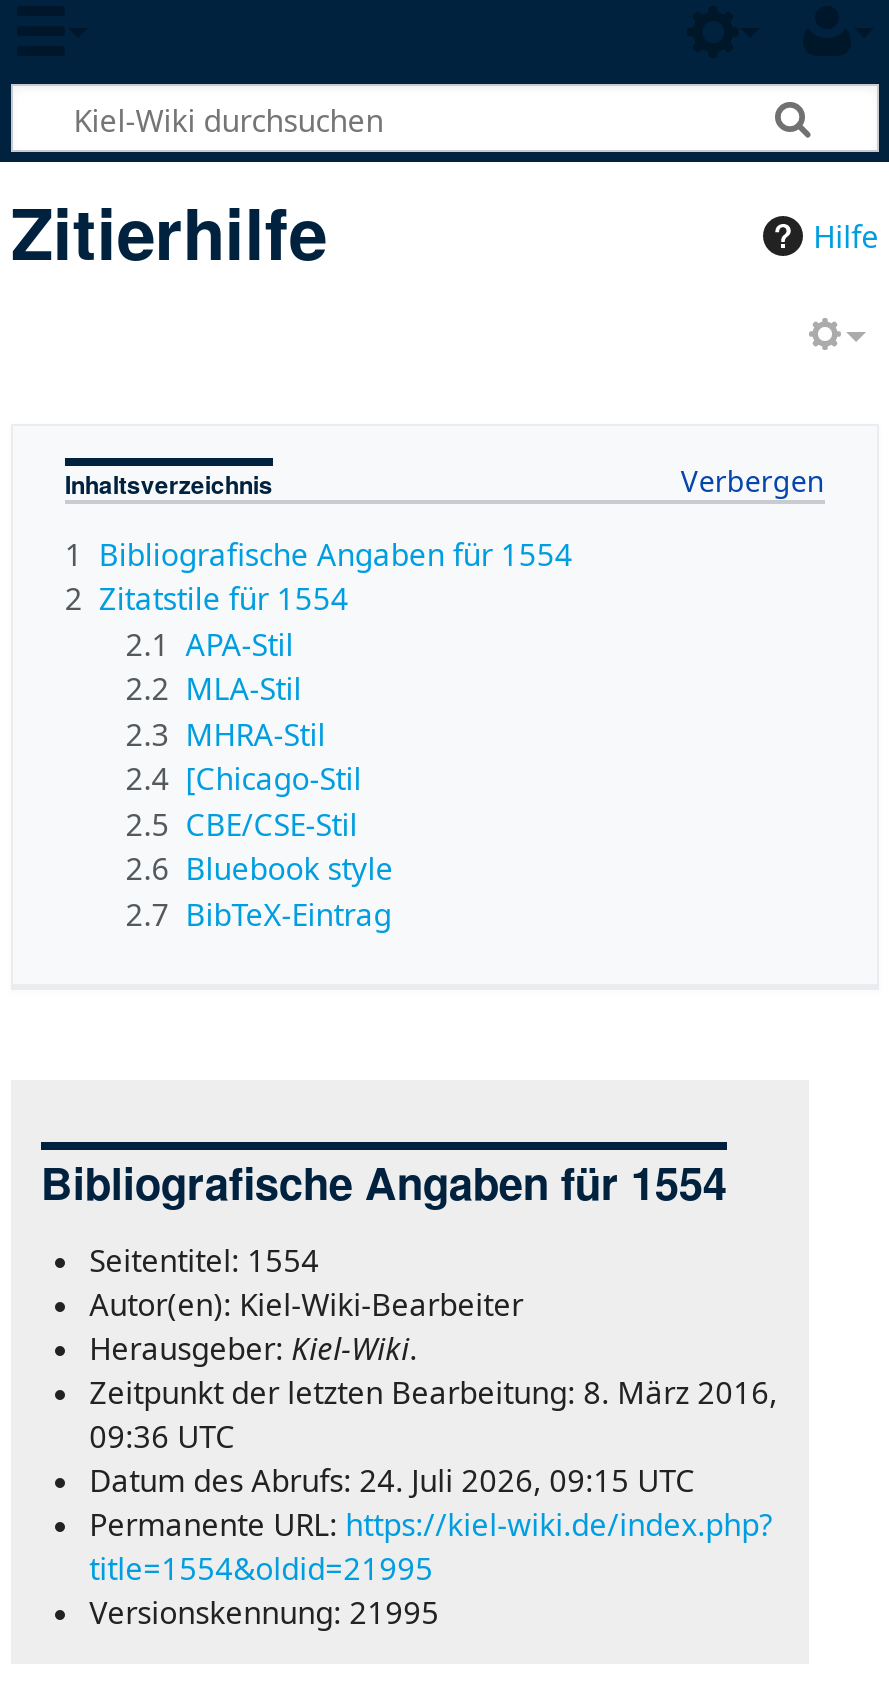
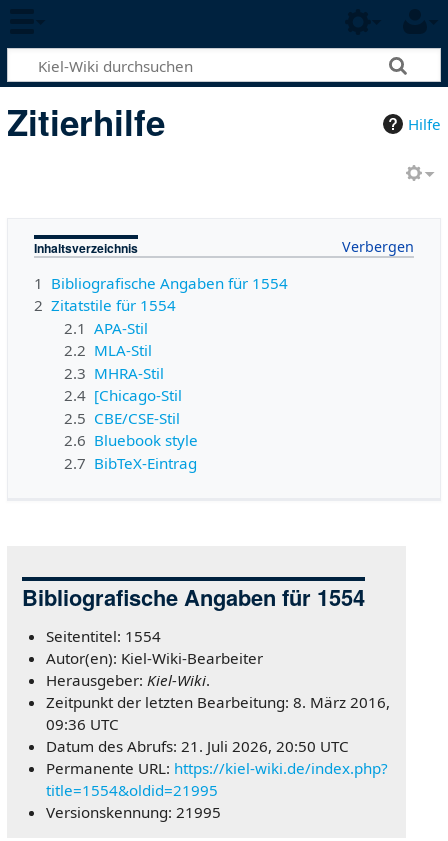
[89,1461,695,1501] Datum des Abrufs: 24. Juli 2026, 09:15 UTC -> [46,736,349,756] Datum des Abrufs: 21. Juli 2026, 20:50 UTC

